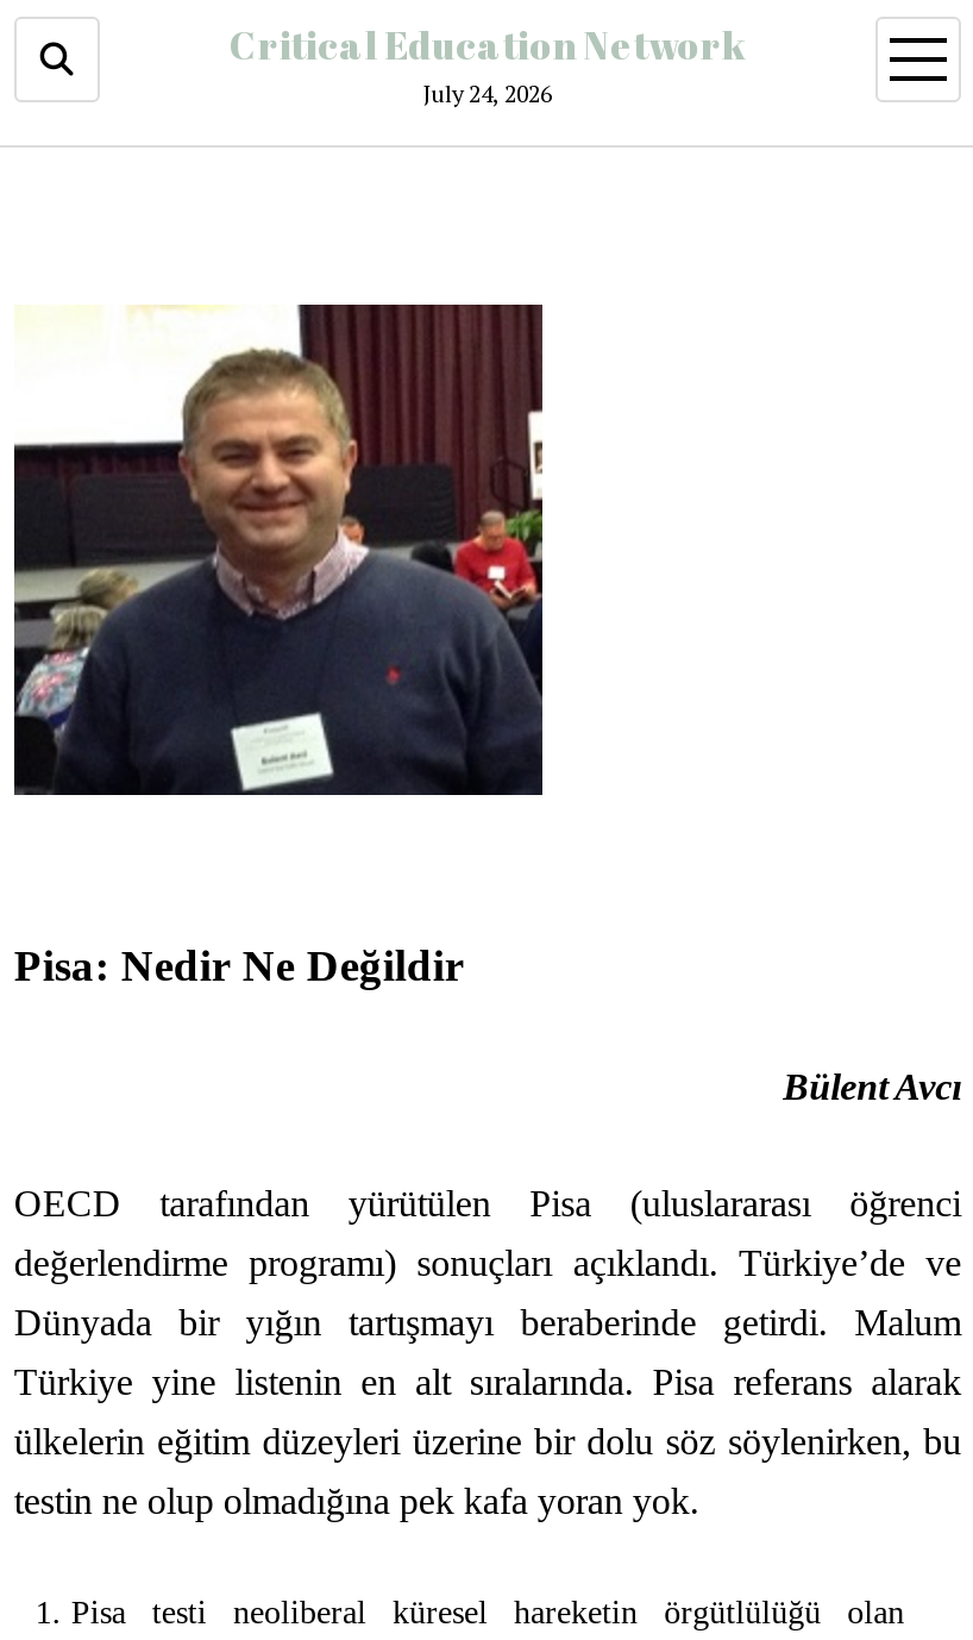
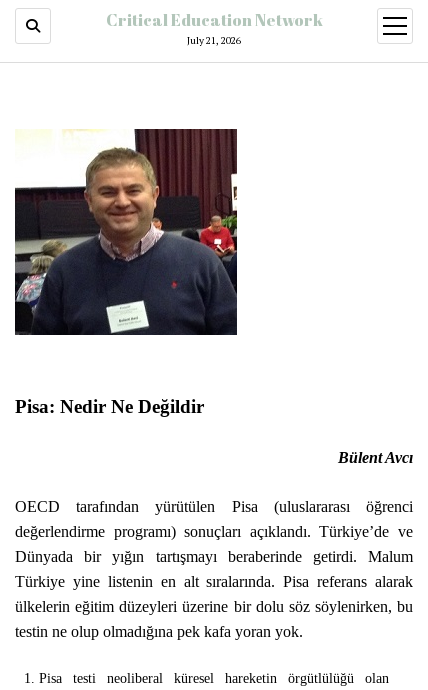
[423,79,552,109] July 24, 2026 -> [187,34,241,47] July 21, 2026

